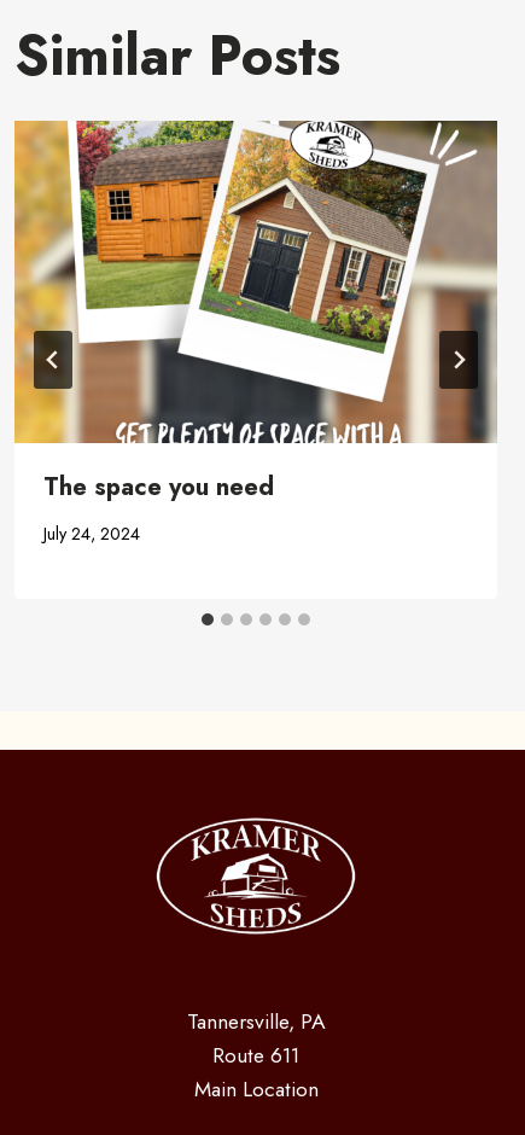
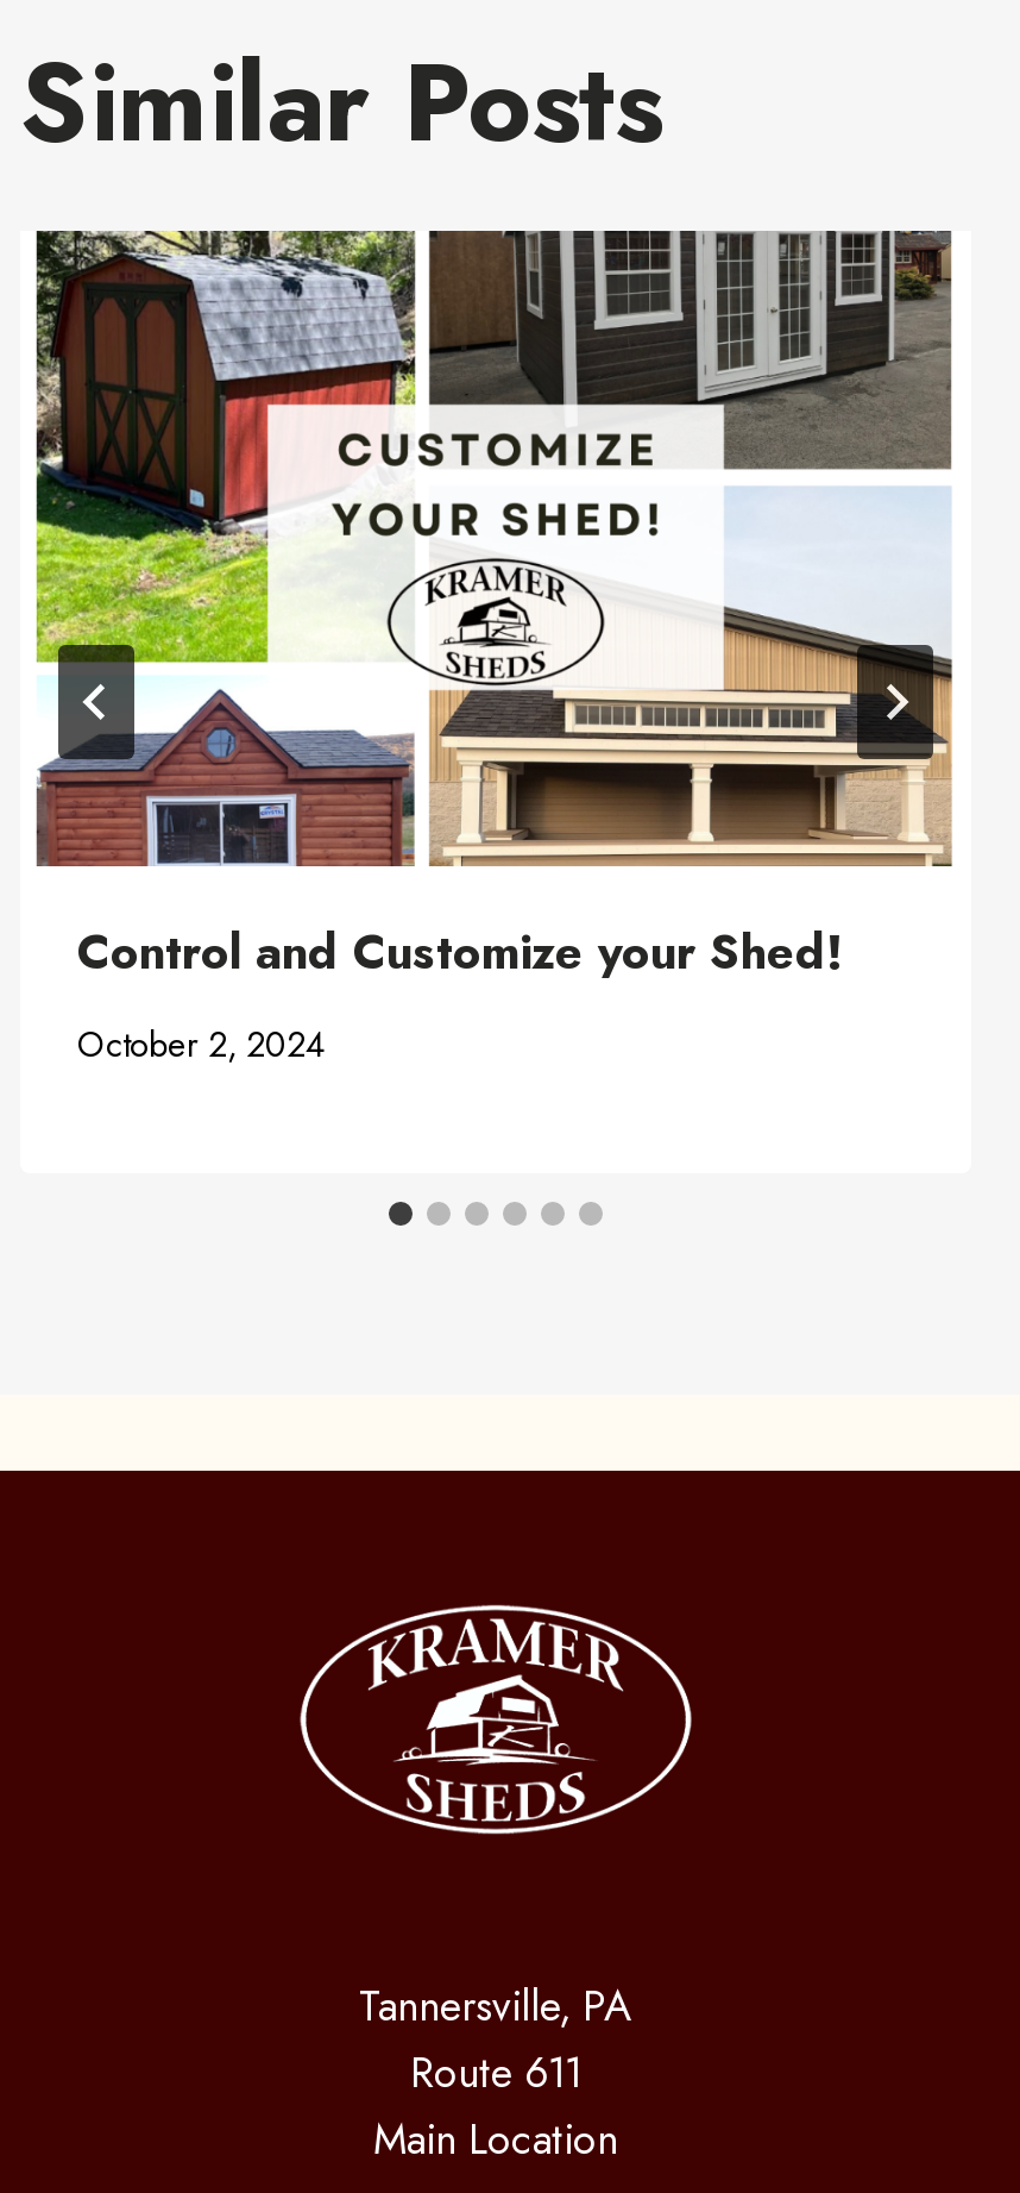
[13,120,498,504] [image] | The space you need -> [20,228,971,986] [image] | Control and Customize your Shed!
[43,521,140,546] July 24, 2024 -> [77,1021,325,1068] October 2, 2024

